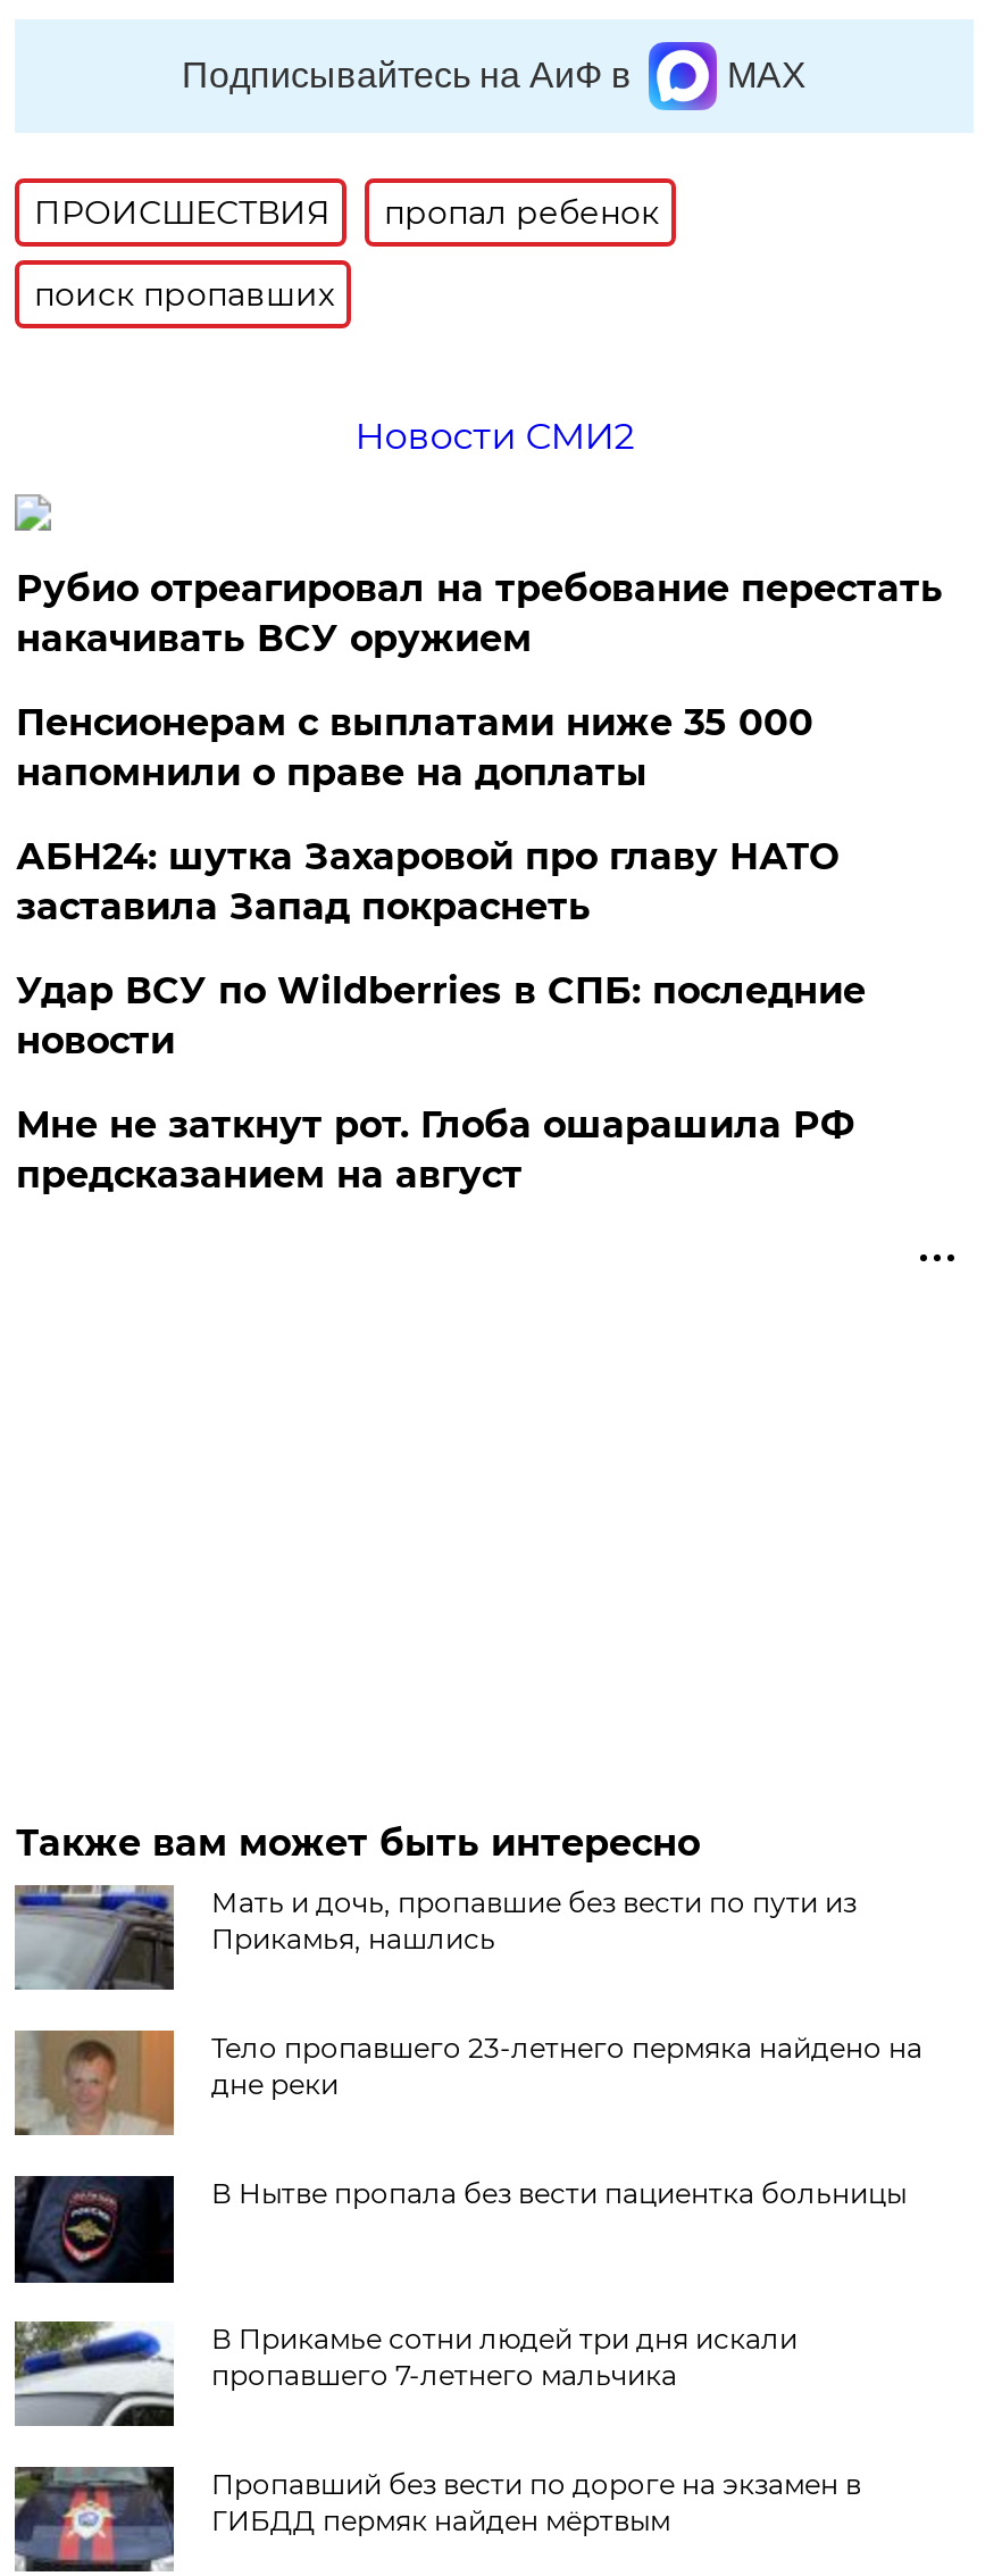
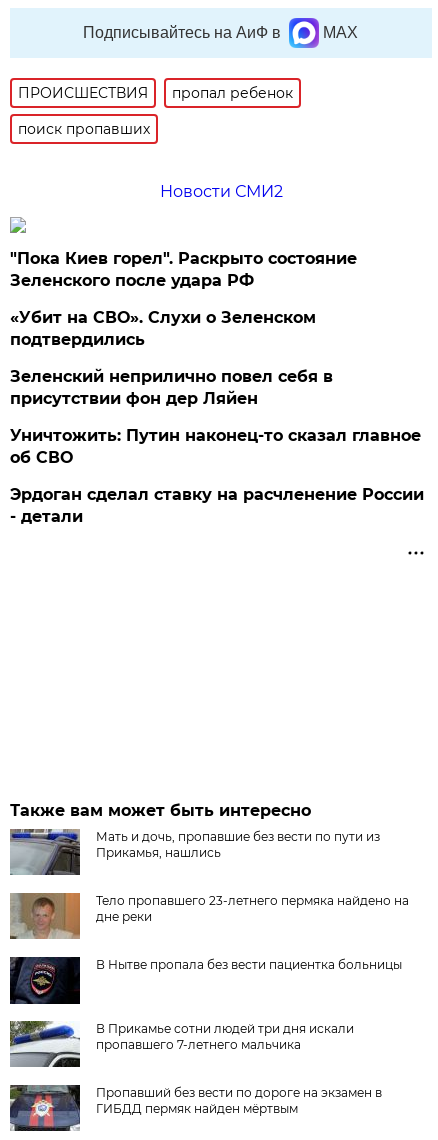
[16,567,943,660] Рубио отреагировал на требование перестать | накачивать ВСУ оружием -> [10,249,357,290] "Пока Киев горел". Раскрыто состояние | Зеленского после удара РФ
[16,701,813,794] Пенсионерам с выплатами ниже 35 000 | напомнили о праве на доплаты -> [10,308,316,349] «Убит на СВО». Слухи о Зеленском | подтвердились
[16,835,838,928] АБН24: шутка Захаровой про главу НАТО | заставила Запад покраснеть -> [10,367,333,408] Зеленский неприлично повел cебя в | присутствии фон дер Ляйен
[16,969,865,1062] Удар ВСУ по Wildberries в СПБ: последние | новости -> [10,426,421,467] Уничтожить: Путин наконец-то сказал главное | об СВО
[16,1103,854,1196] Мне не заткнут рот. Глоба ошарашила РФ | предсказанием на август -> [10,485,424,526] Эрдоган сделал ставку на расчленение России | - детали

